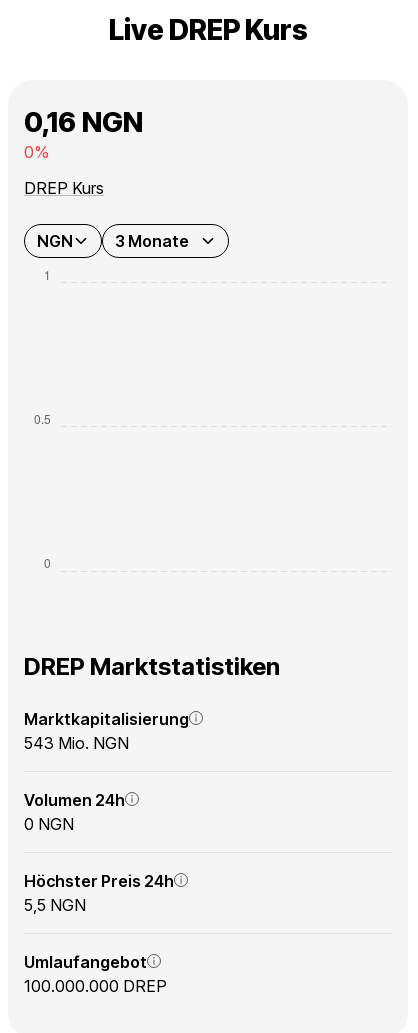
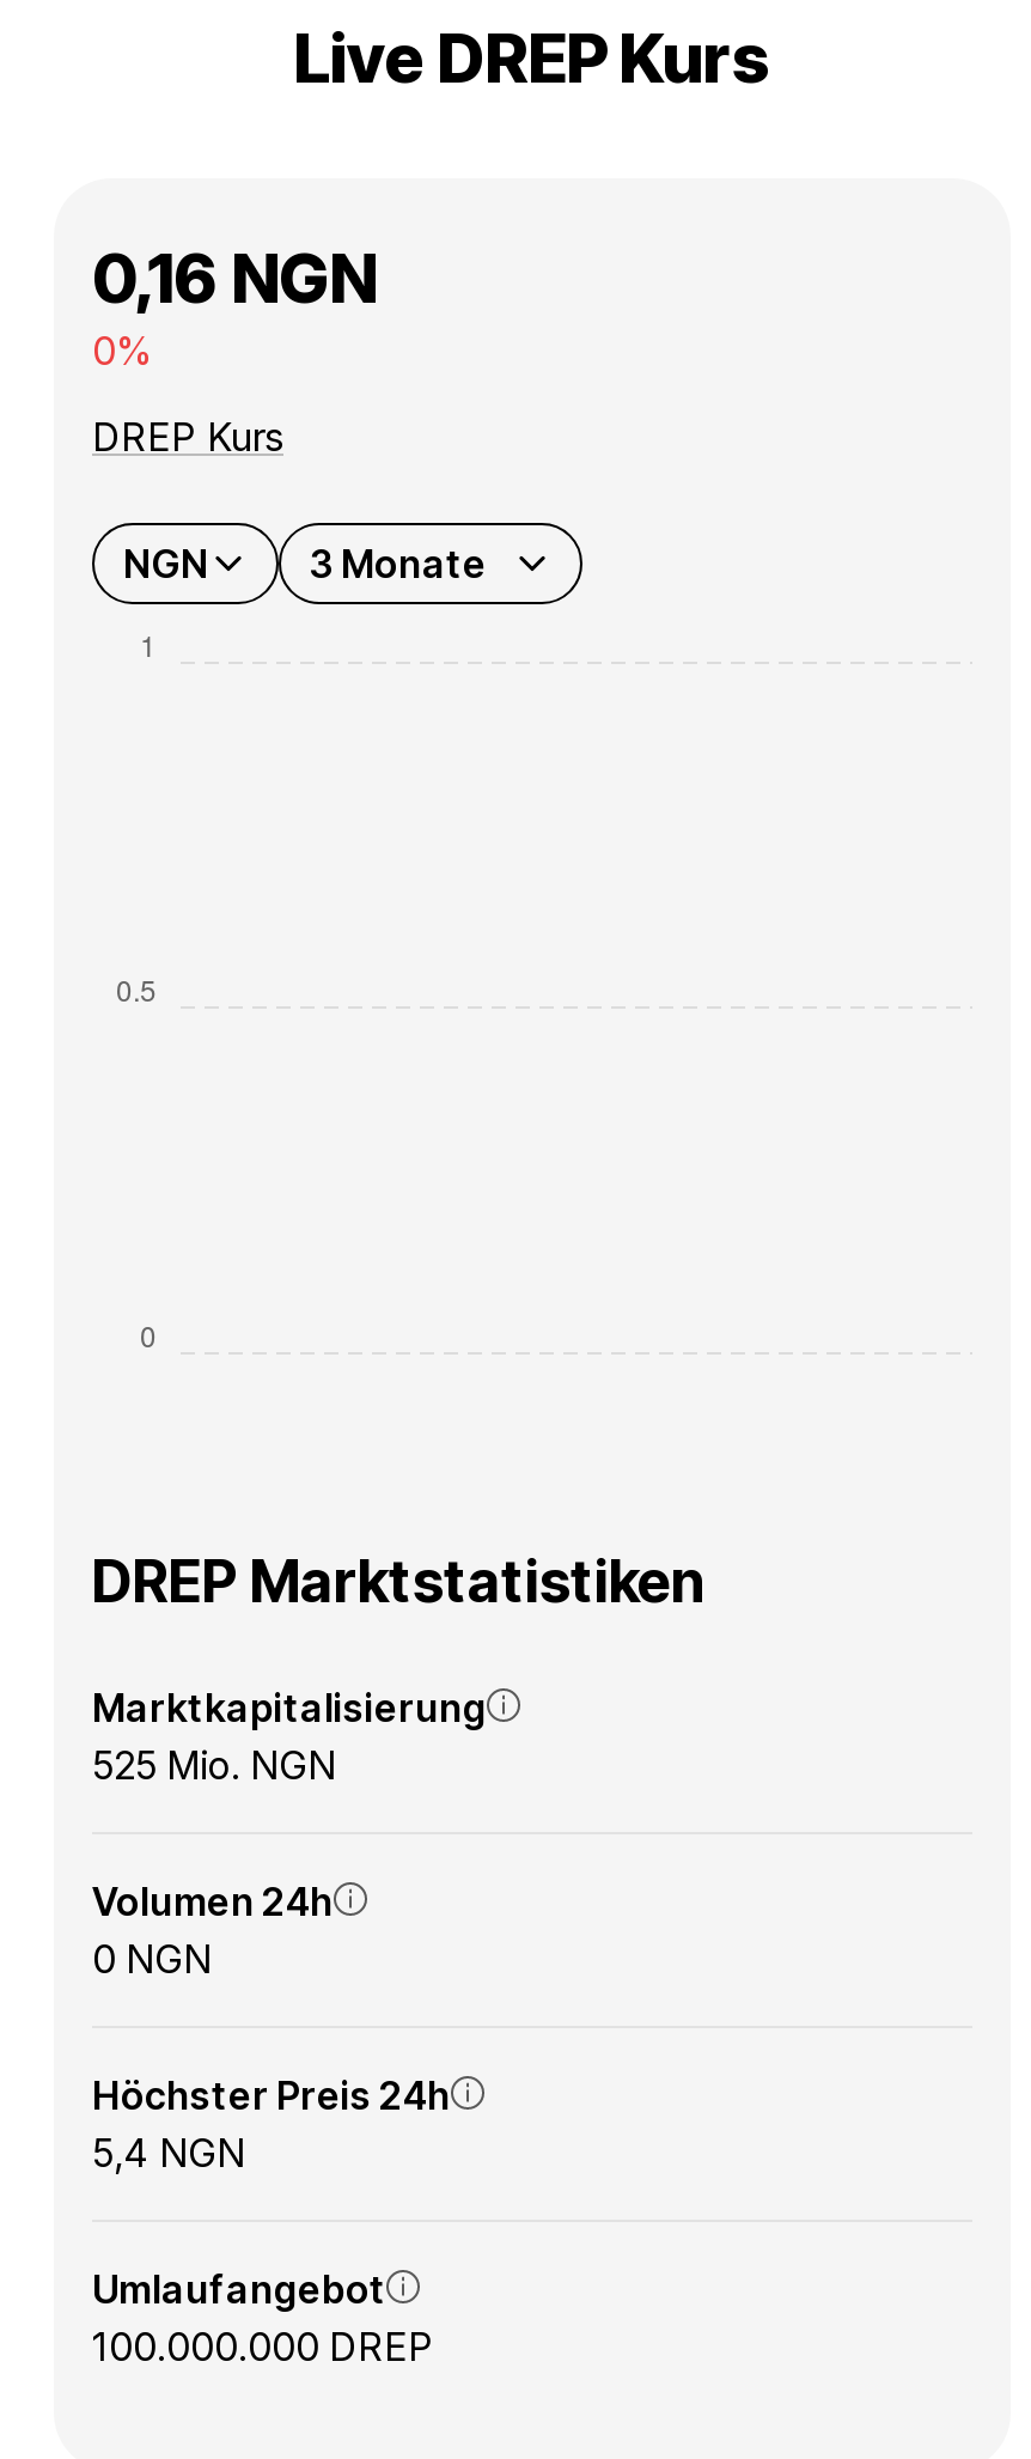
[24,733,129,753] 543 Mio. NGN -> [92,1741,336,1789] 525 Mio. NGN
[24,895,86,915] 5,5 NGN -> [92,2129,245,2177] 5,4 NGN

